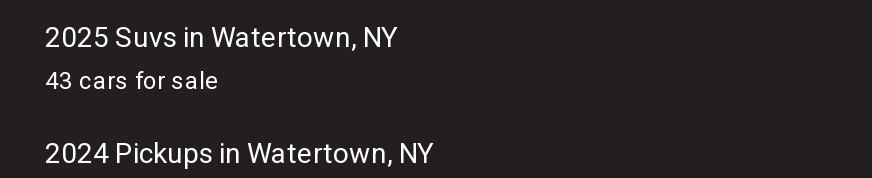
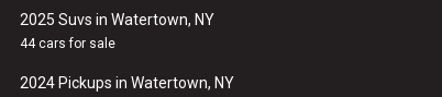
[45,67,219,95] 43 cars for sale -> [20,36,115,51] 44 cars for sale

